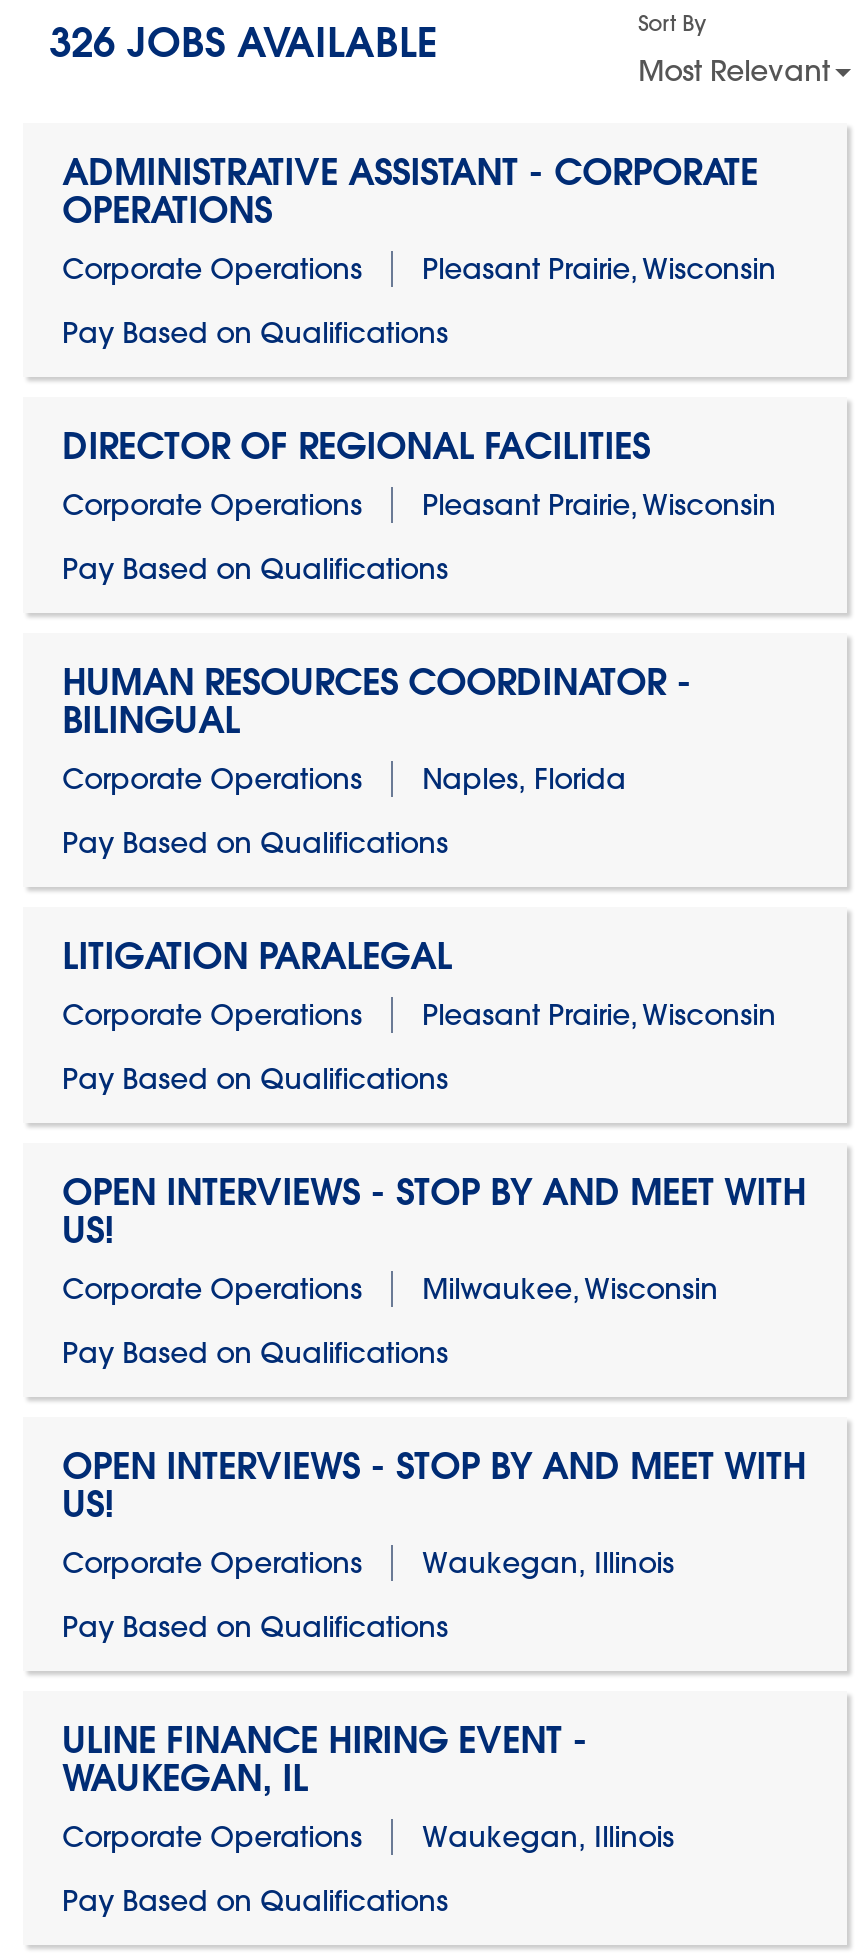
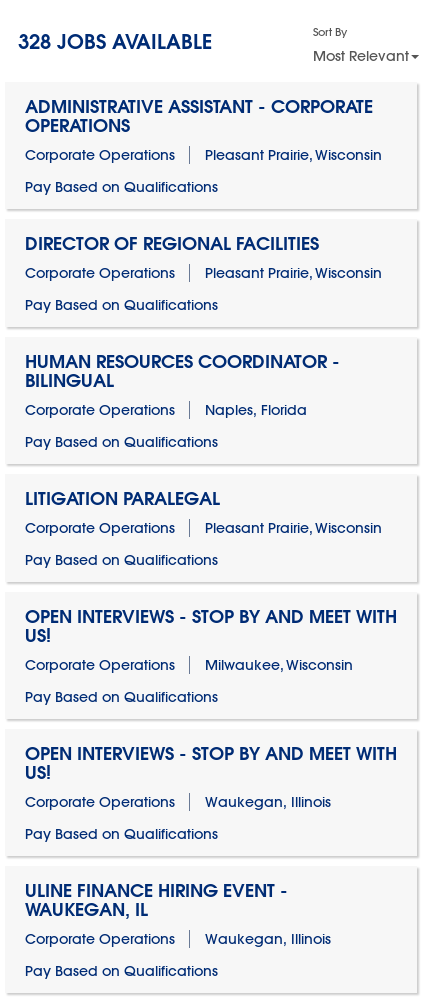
[49,15,437,67] 326 JOBS AVAILABLE -> [18,28,212,54] 328 JOBS AVAILABLE

